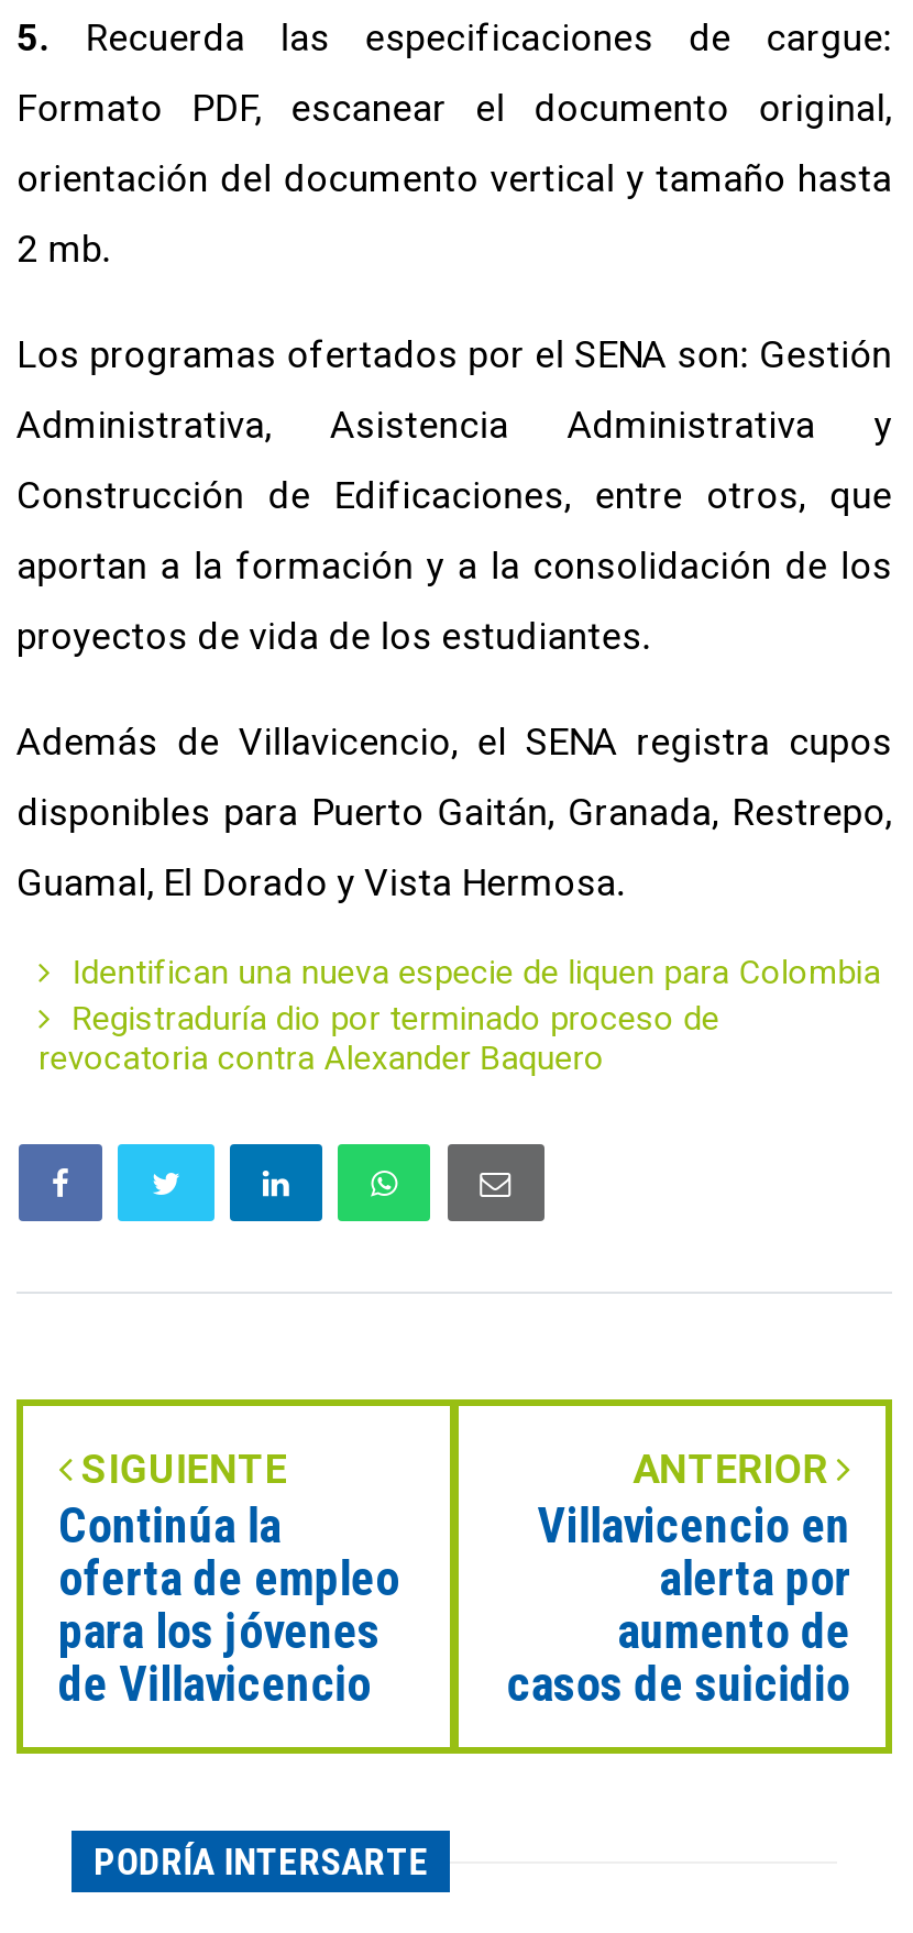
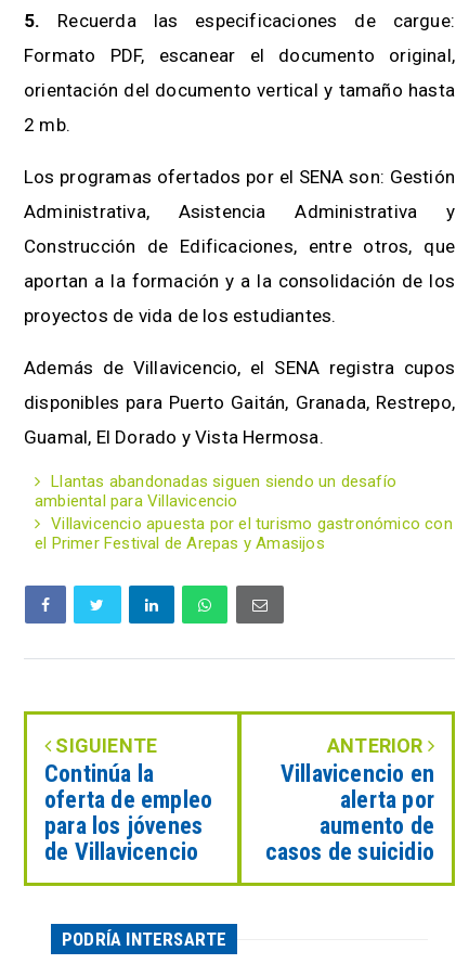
[38,953,881,1078] Identifican una nueva especie de liquen para Colombia | Registraduría dio por terminado proceso de | revocatoria contra Alexander Baquero -> [35,472,453,553] Llantas abandonadas siguen siendo un desafío | ambiental para Villavicencio | Villavicencio apuesta por el turismo gastronómico con | el Primer Festival de Arepas y Amasijos

